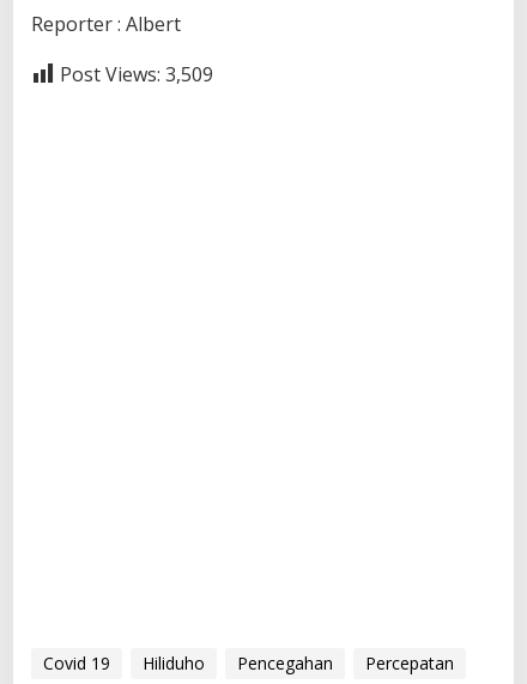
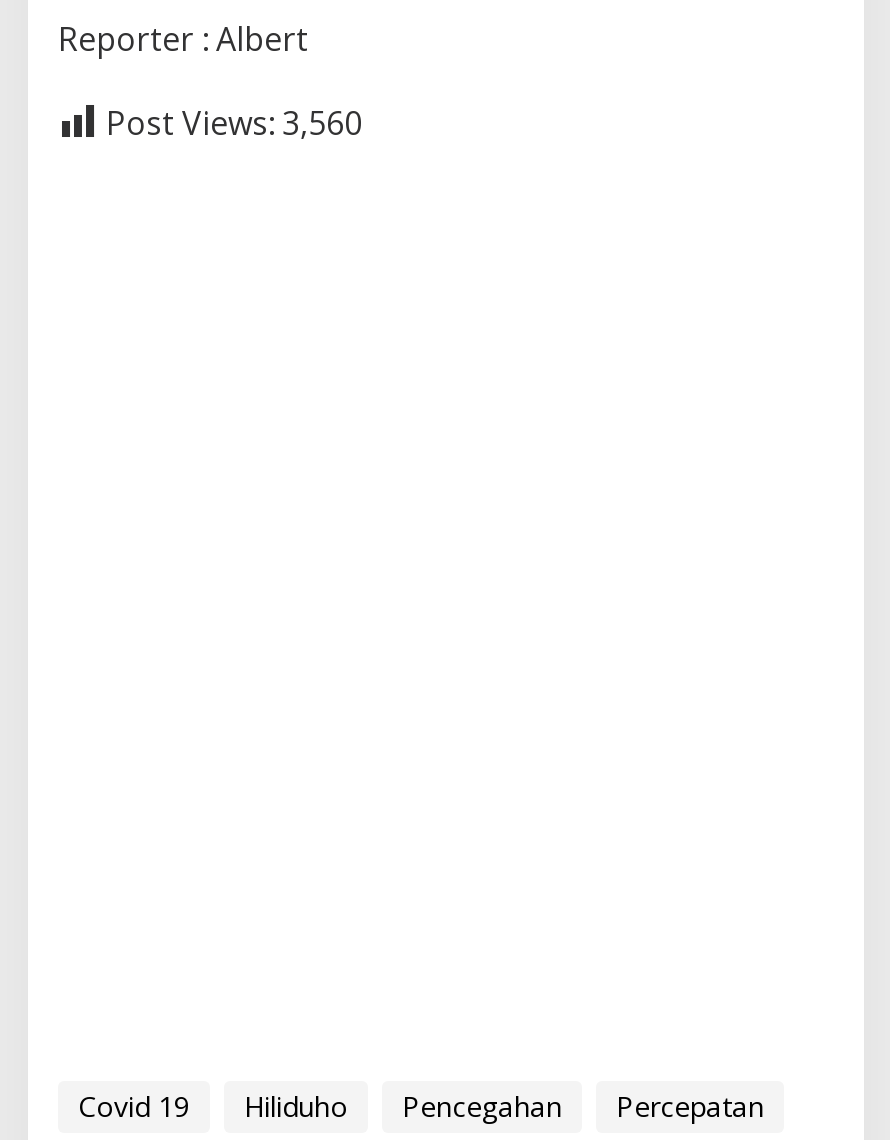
[60,61,213,88] Post Views: 3,509 -> [106,101,362,145] Post Views: 3,560

